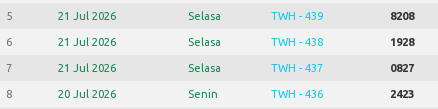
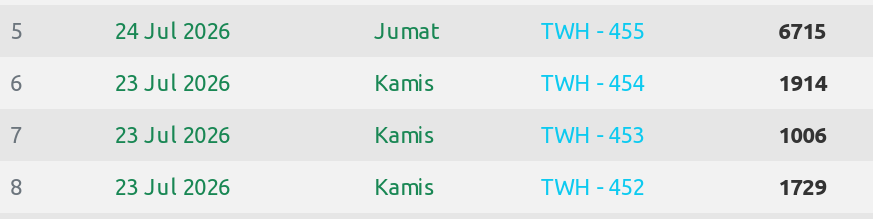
[58,10,414,22] 21 Jul 2026 | Selasa | TWH - 439 | 8208 -> [114,19,826,43] 24 Jul 2026 | Jumat | TWH - 455 | 6715
[58,36,414,48] 21 Jul 2026 | Selasa | TWH - 438 | 1928 -> [114,71,826,95] 23 Jul 2026 | Kamis | TWH - 454 | 1914
[58,62,414,74] 21 Jul 2026 | Selasa | TWH - 437 | 0827 -> [114,123,826,147] 23 Jul 2026 | Kamis | TWH - 453 | 1006
[58,88,414,100] 20 Jul 2026 | Senin | TWH - 436 | 2423 -> [114,175,826,199] 23 Jul 2026 | Kamis | TWH - 452 | 1729

